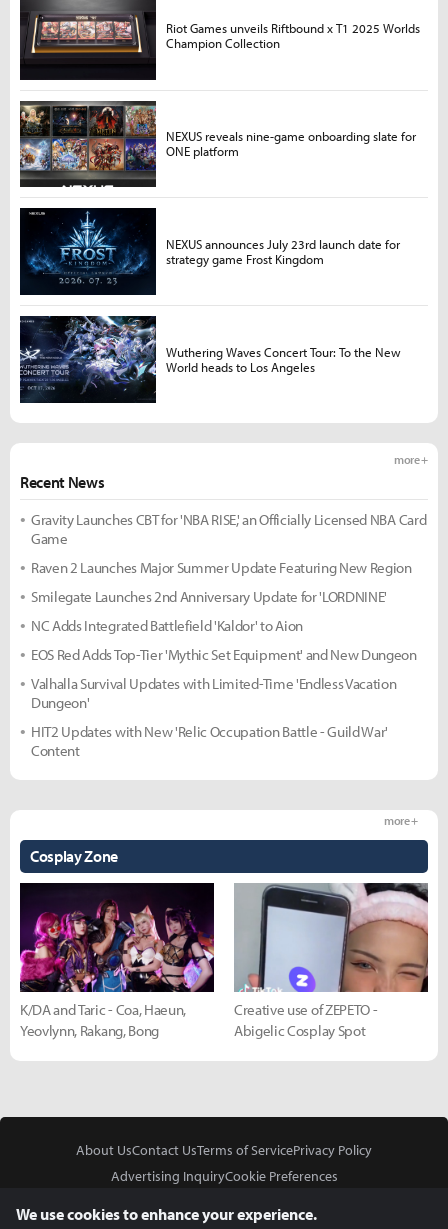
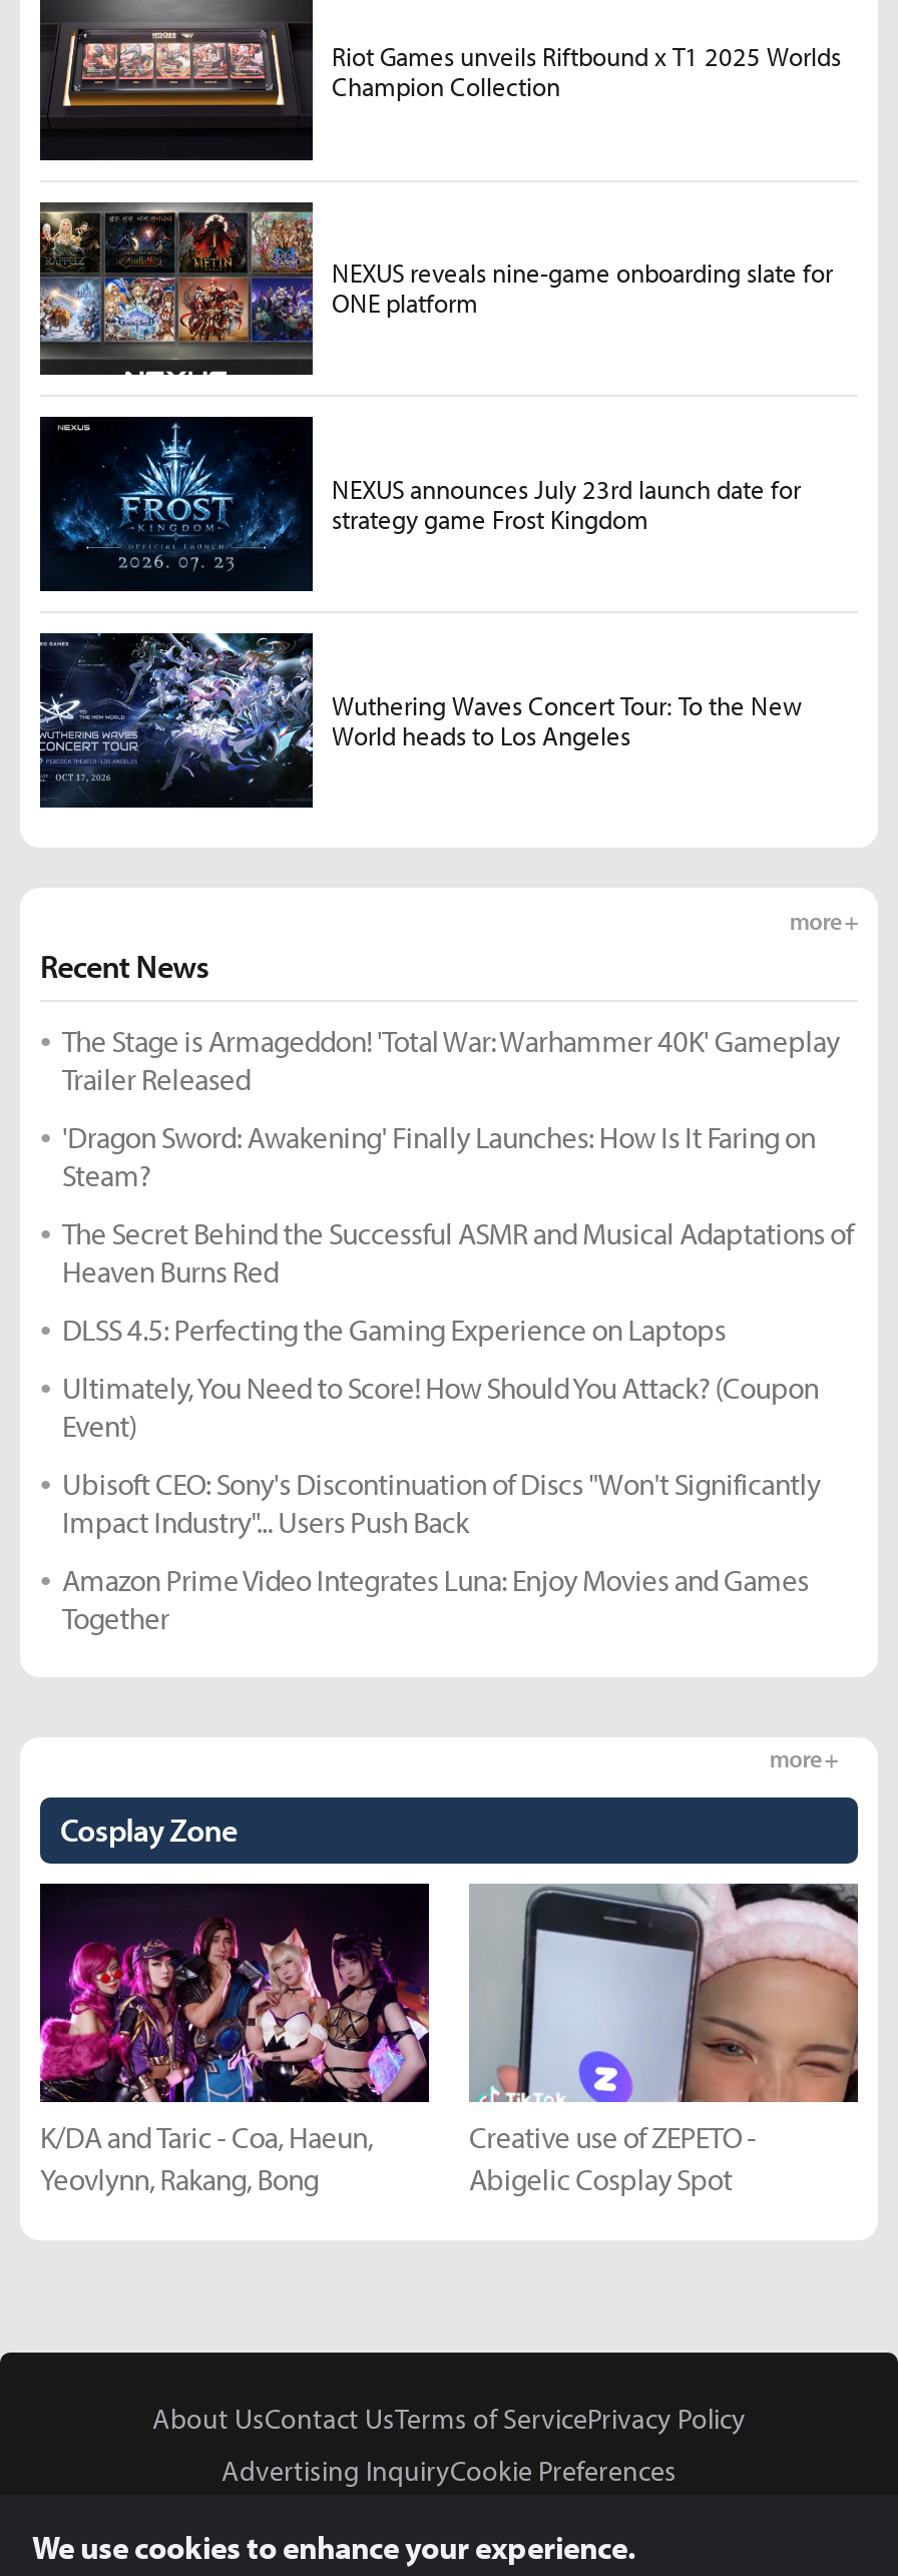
[31,510,426,548] Gravity Launches CBT for 'NBA RISE,' an Officially Licensed NBA Card | Game -> [62,1022,839,1098] The Stage is Armageddon! 'Total War: Warhammer 40K' Gameplay | Trailer Released
[31,558,412,577] Raven 2 Launches Major Summer Update Featuring New Region -> [62,1118,815,1195] 'Dragon Sword: Awakening' Finally Launches: How Is It Faring on | Steam?
[31,587,387,606] Smilegate Launches 2nd Anniversary Update for 'LORDNINE' -> [62,1215,853,1291] The Secret Behind the Successful ASMR and Musical Adaptations of | Heaven Burns Red
[31,616,303,635] NC Adds Integrated Battlefield 'Kaldor' to Aion -> [62,1311,726,1349] DLSS 4.5: Perfecting the Gaming Experience on Laptops
[31,645,417,664] EOS Red Adds Top-Tier 'Mythic Set Equipment' and New Dungeon -> [62,1369,819,1445] Ultimately, You Need to Score! How Should You Attack? (Coupon | Event)
[31,674,396,712] Valhalla Survival Updates with Limited-Time 'Endless Vacation | Dungeon' -> [62,1465,820,1541] Ubisoft CEO: Sony's Discontinuation of Discs "Won't Significantly | Impact Industry"... Users Push Back
[31,722,388,760] HIT2 Updates with New 'Relic Occupation Battle - Guild War' | Content -> [62,1561,809,1637] Amazon Prime Video Integrates Luna: Enjoy Movies and Games | Together

